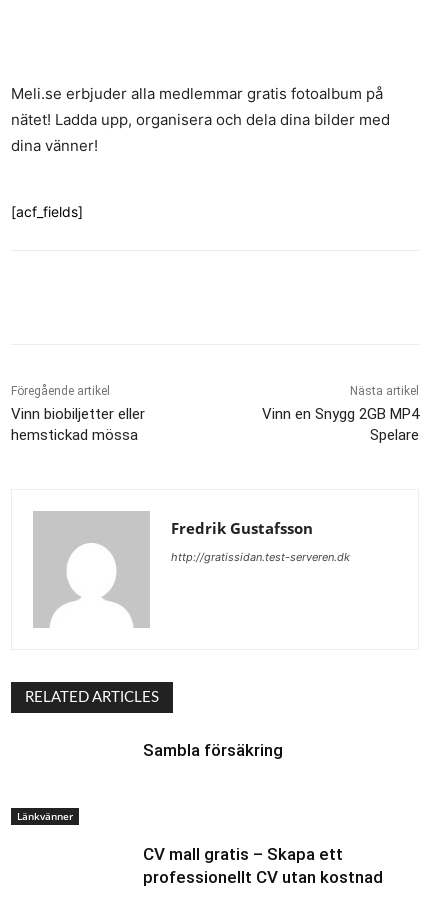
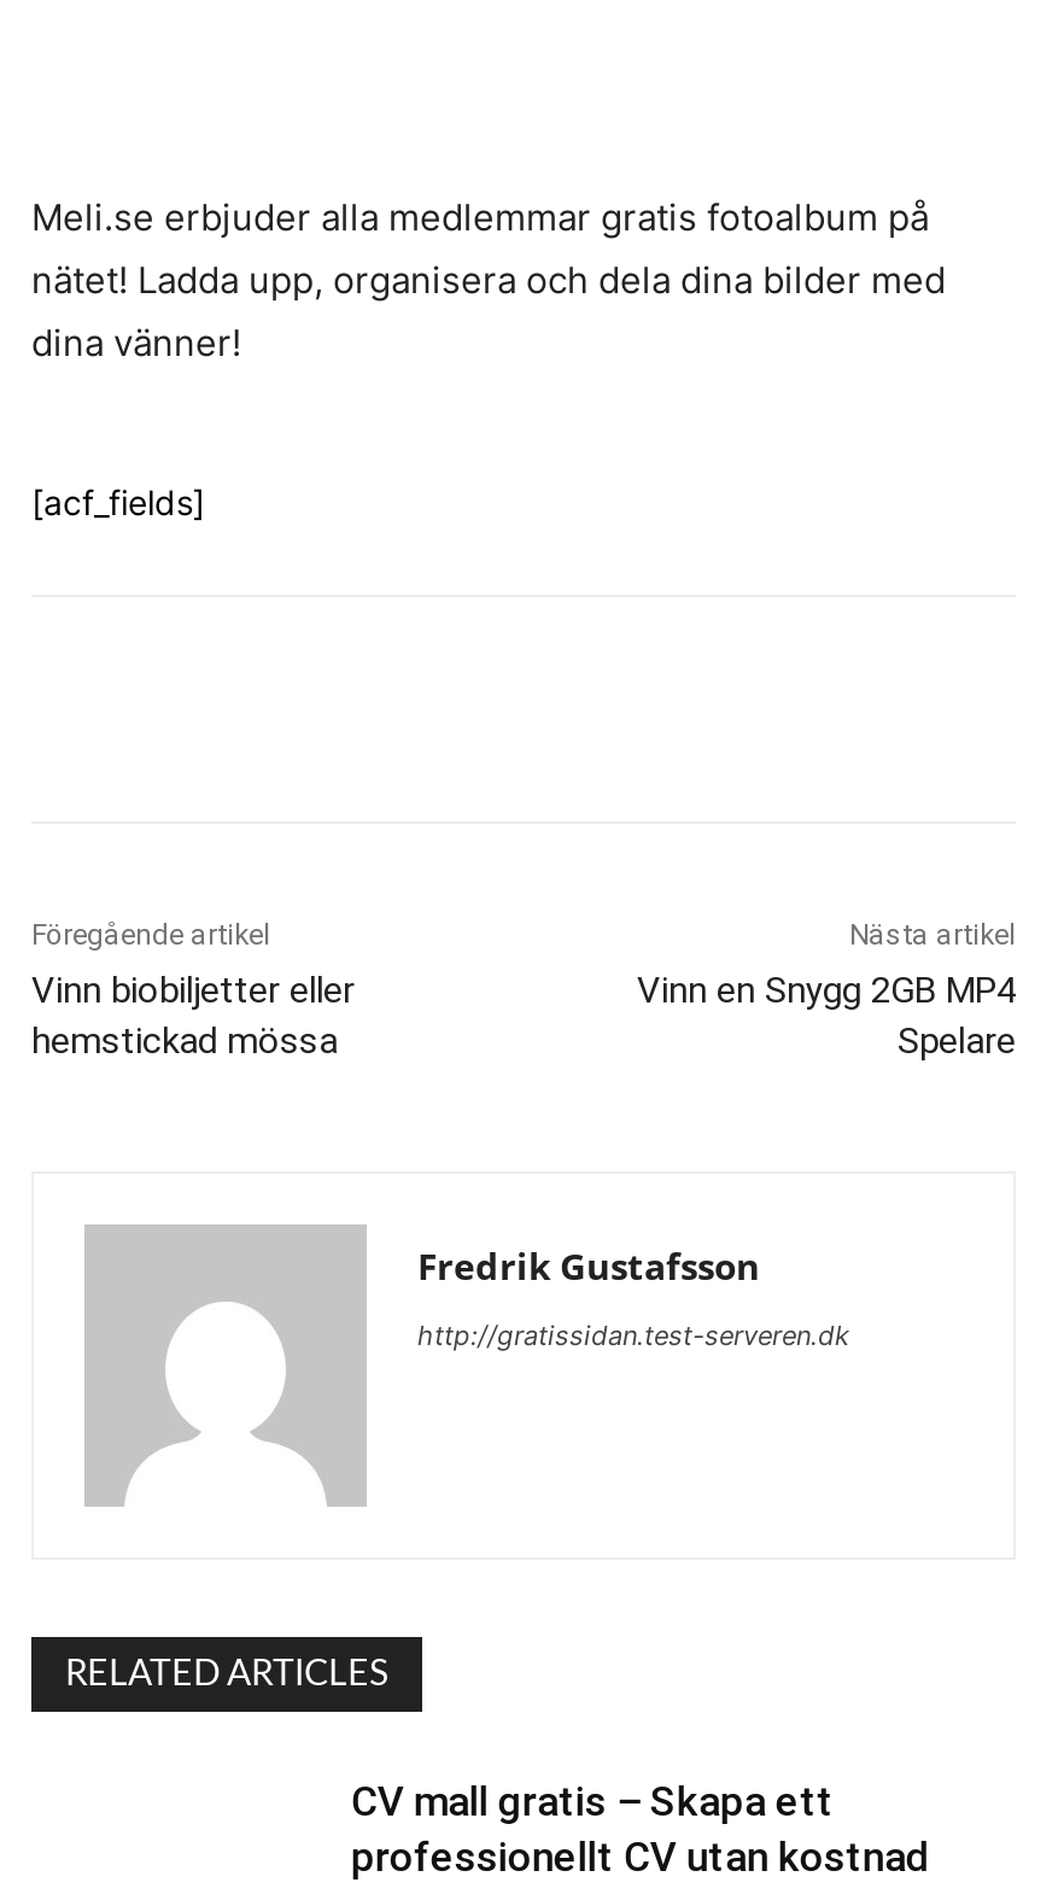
[143,740,283,760] Sambla försäkring -> none
[17,809,73,823] Länkvänner -> none

